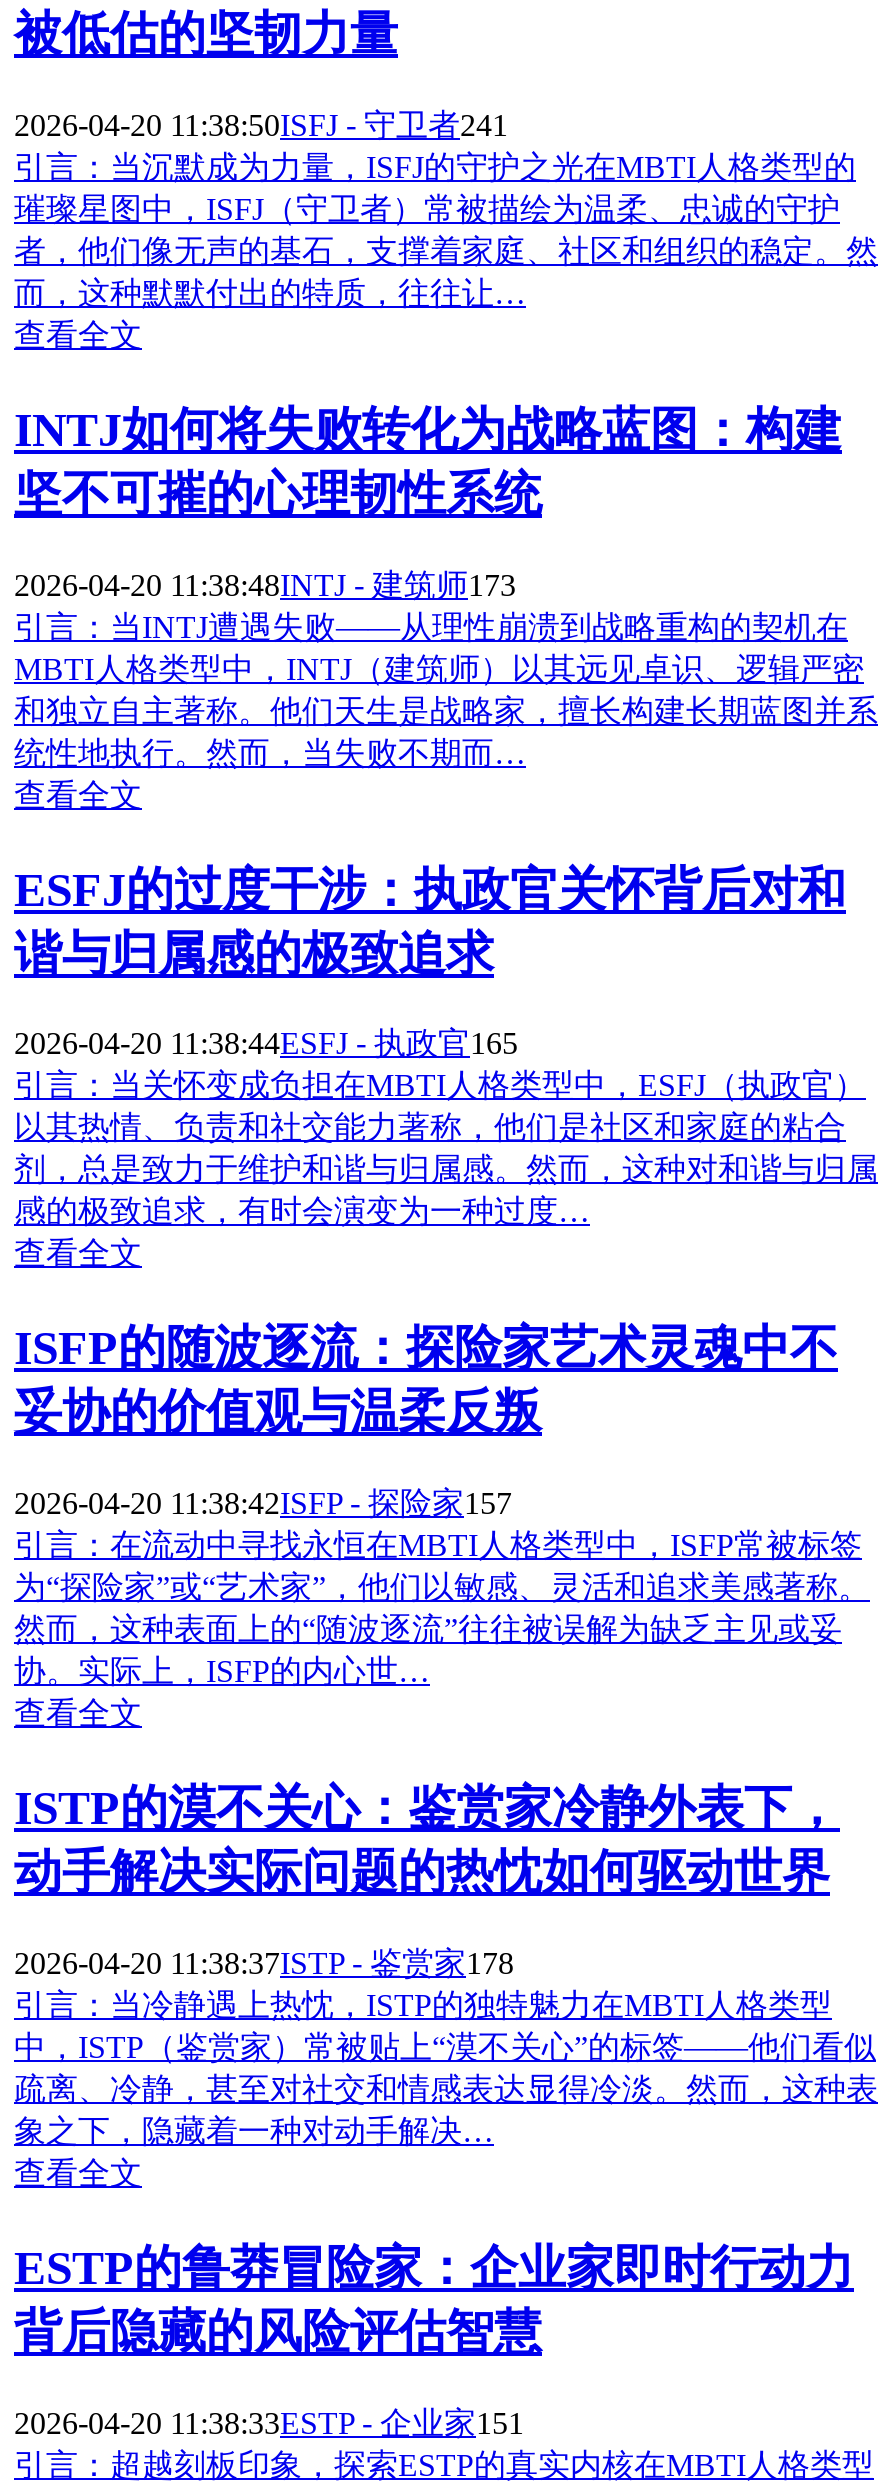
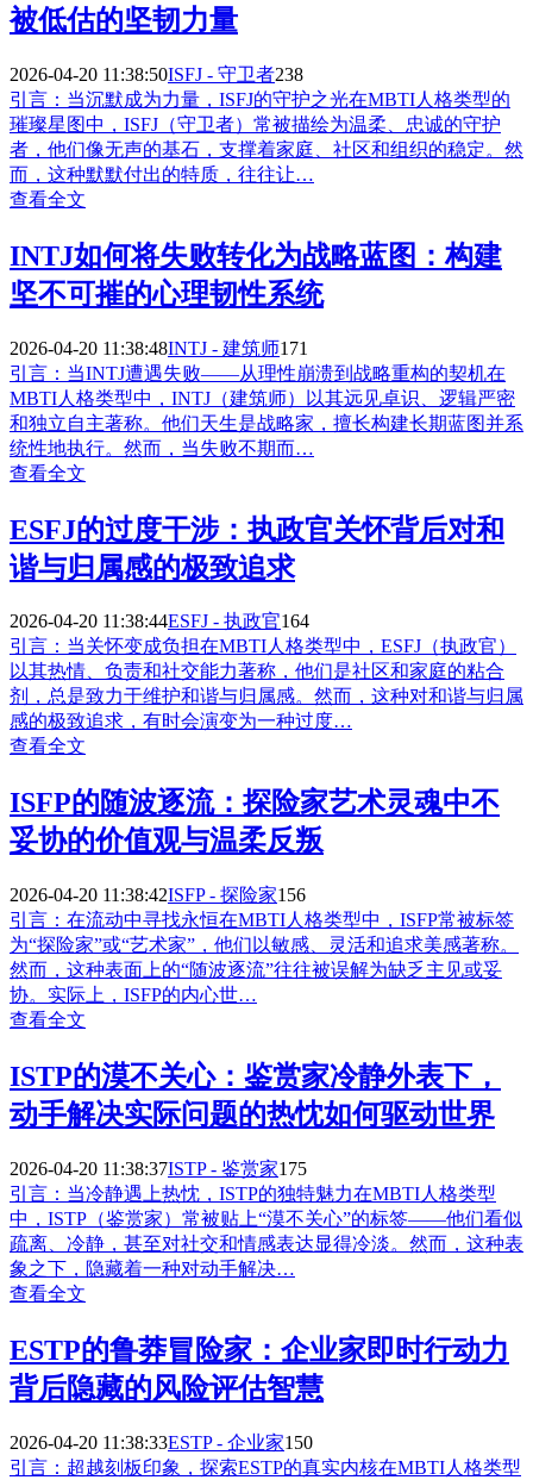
[14,108,508,142] 2026-04-20 11:38:50ISFJ - 守卫者241 -> [10,64,303,84] 2026-04-20 11:38:50ISFJ - 守卫者238
[14,567,516,601] 2026-04-20 11:38:48INTJ - 建筑师173 -> [10,338,308,358] 2026-04-20 11:38:48INTJ - 建筑师171
[14,1027,518,1061] 2026-04-20 11:38:44ESFJ - 执政官165 -> [10,611,309,632] 2026-04-20 11:38:44ESFJ - 执政官164
[14,1486,512,1520] 2026-04-20 11:38:42ISFP - 探险家157 -> [10,885,306,905] 2026-04-20 11:38:42ISFP - 探险家156
[14,1946,514,1980] 2026-04-20 11:38:37ISTP - 鉴赏家178 -> [10,1159,307,1179] 2026-04-20 11:38:37ISTP - 鉴赏家175
[14,2406,524,2440] 2026-04-20 11:38:33ESTP - 企业家151 -> [10,1432,313,1452] 2026-04-20 11:38:33ESTP - 企业家150

